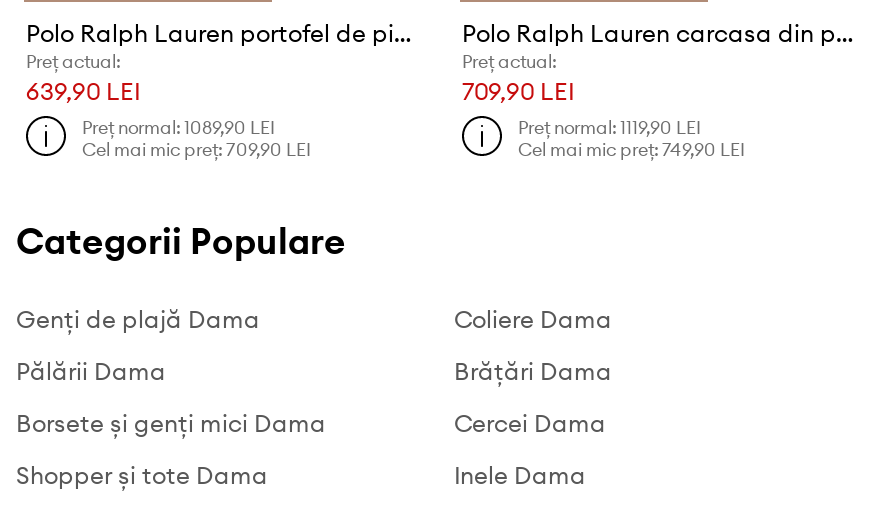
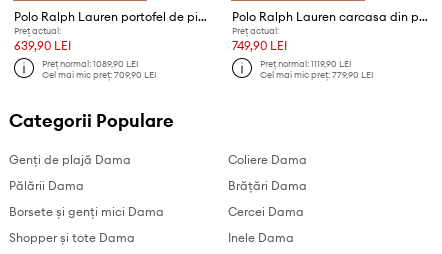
[462,76,574,106] 709,90 LEI -> [232,38,287,53] 749,90 LEI
[518,139,746,161] Cel mai mic preț: 749,90 LEI -> [260,69,374,80] Cel mai mic preț: 779,90 LEI

